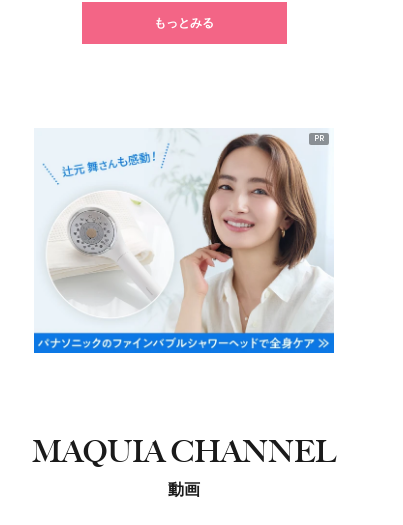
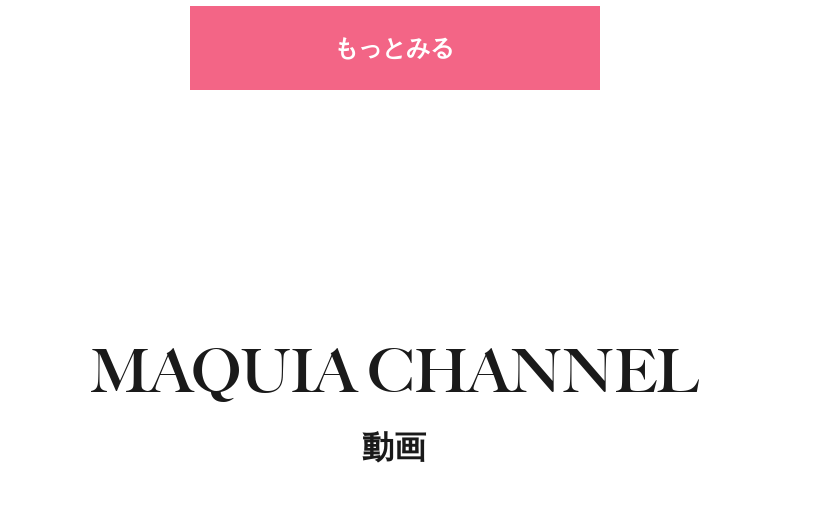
[33,128,335,354] [image] | PR -> none

